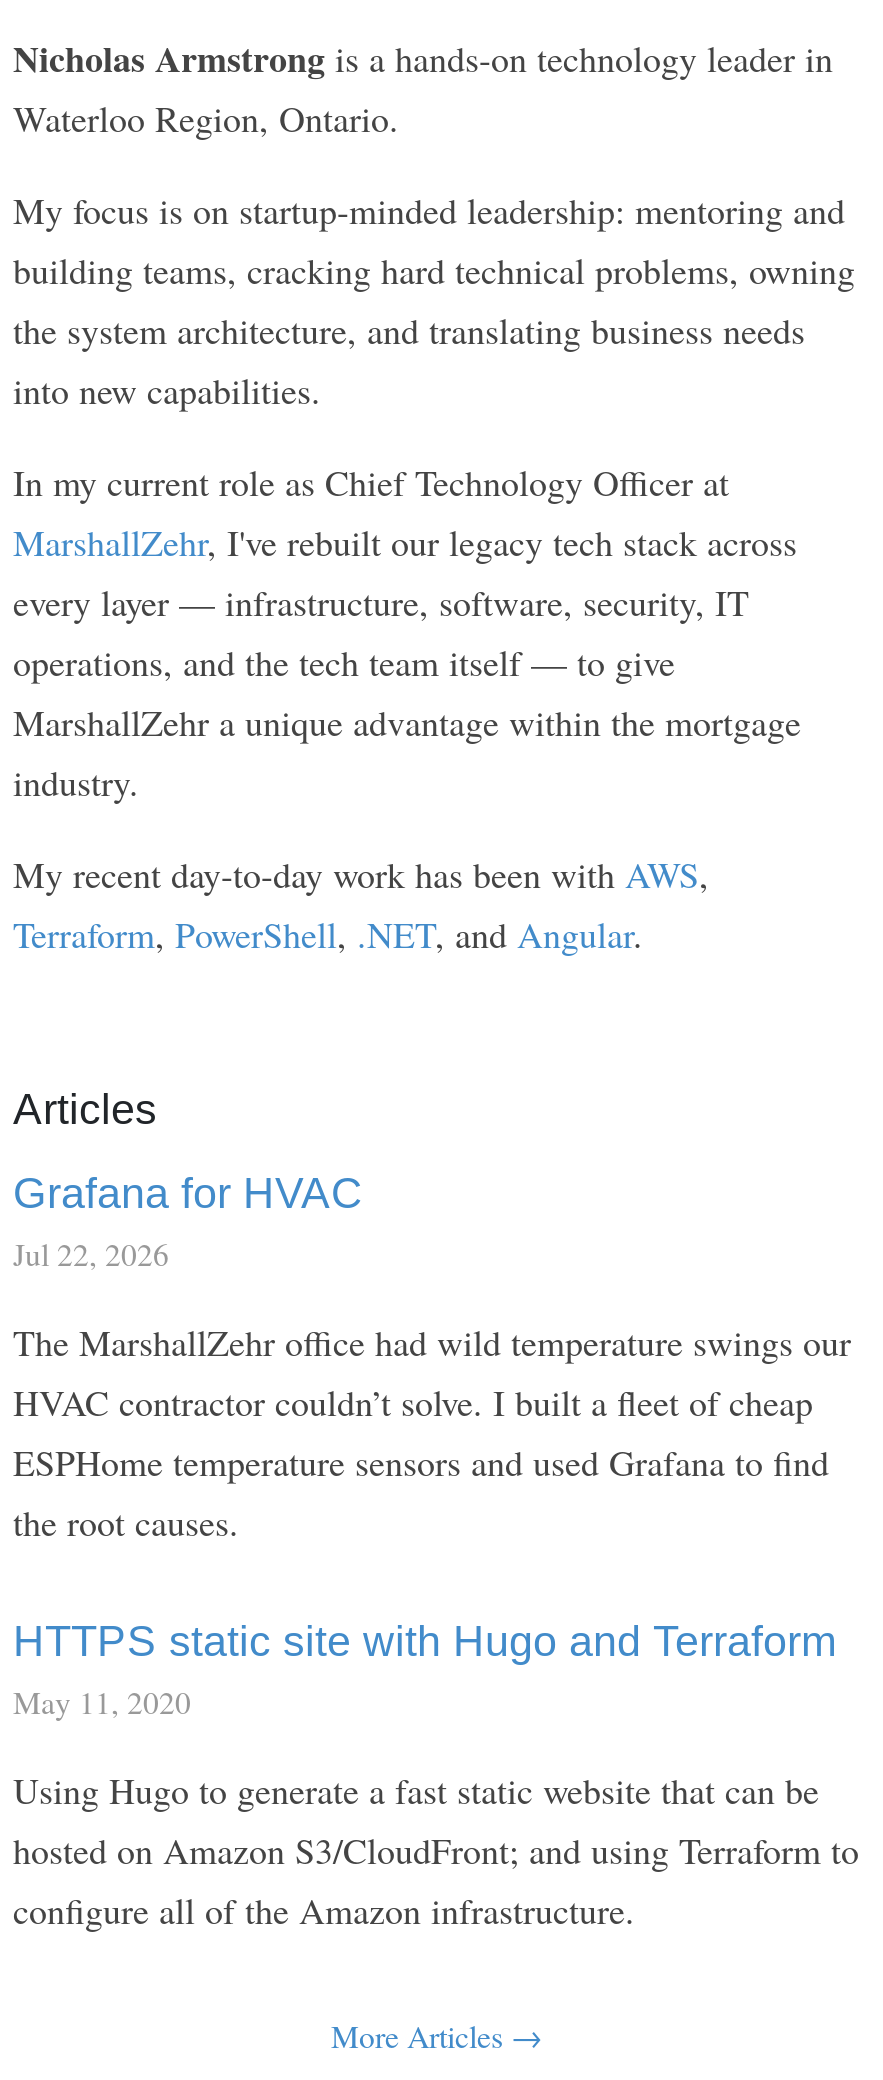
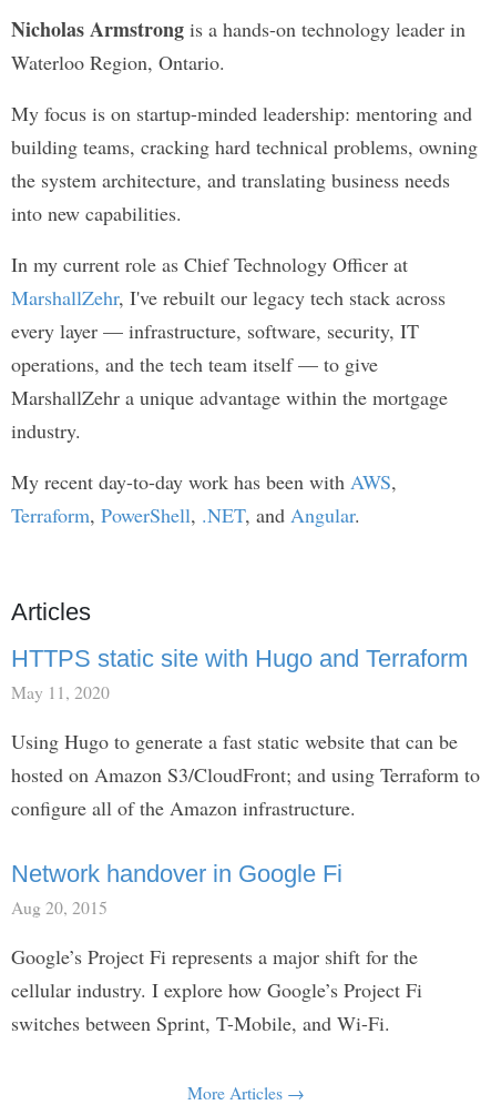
[13,1168,851,1546] Grafana for HVAC | Jul 22, 2026 | The MarshallZehr office had wild temperature swings our | HVAC contractor couldn’t solve. I built a fleet of cheap | ESPHome temperature sensors and used Grafana to find | the root causes. -> none
moved [13,1616,859,1934] -> [11,645,480,821]: HTTPS static site with Hugo and Terraform | May 11, 2020 | Using Hugo to generate a fast static website that can be | hosted on Amazon S3/CloudFront; and using Terraform to | configure all of the Amazon infrastructure.
none -> [11,860,422,1036] Network handover in Google Fi | Aug 20, 2015 | Google’s Project Fi represents a major shift for the | cellular industry. I explore how Google’s Project Fi | switches between Sprint, T-Mobile, and Wi-Fi.

